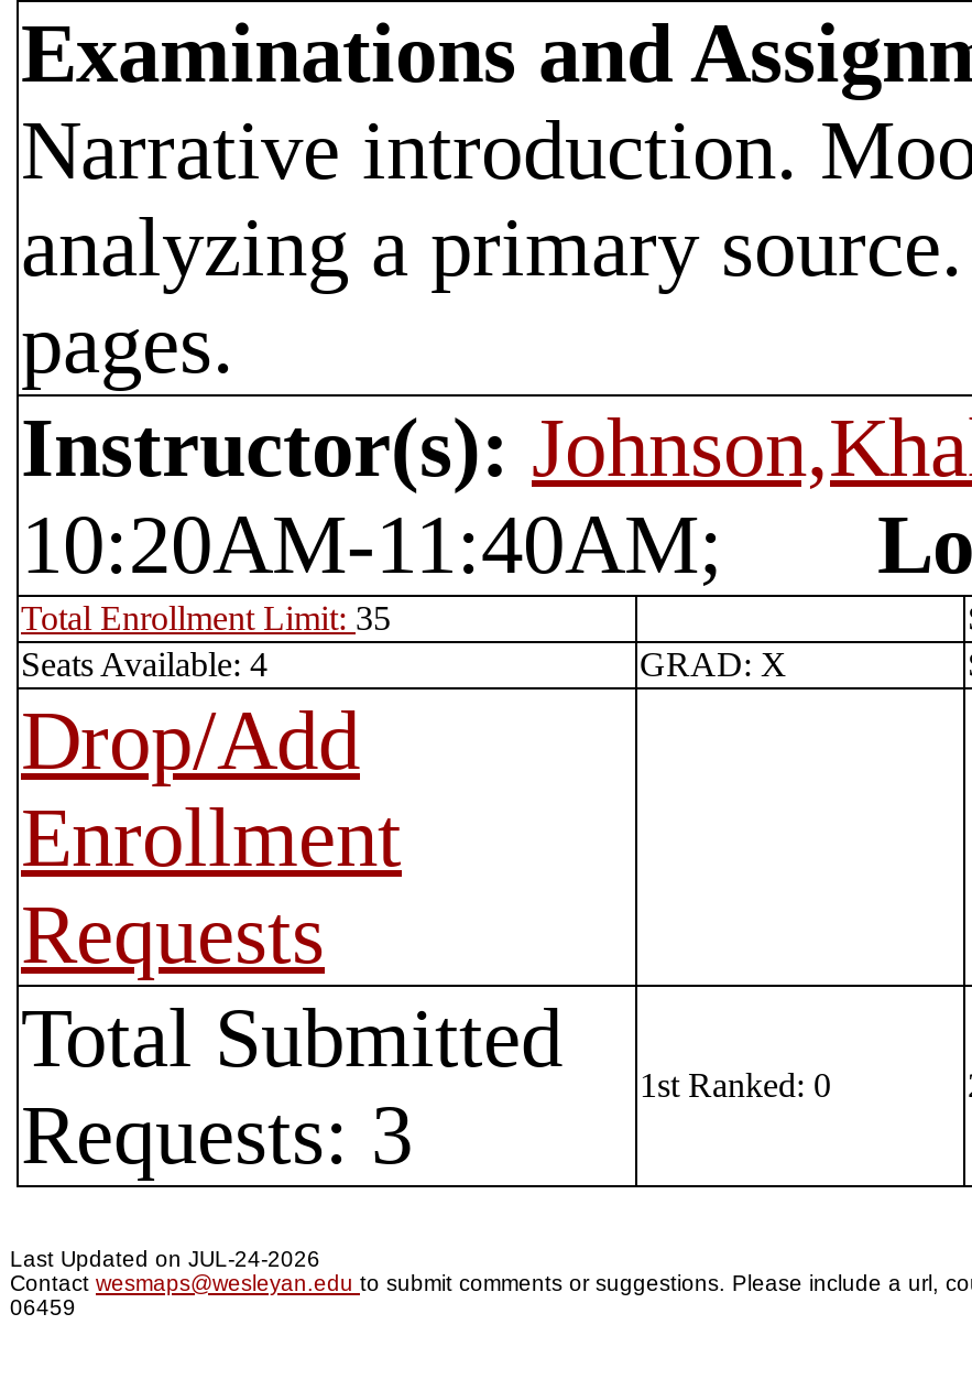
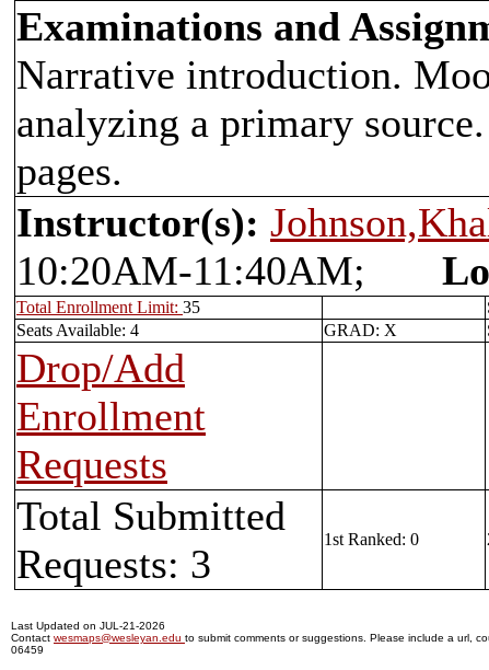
[10,1247,320,1271] Last Updated on JUL-24-2026 -> [11,620,165,632] Last Updated on JUL-21-2026

